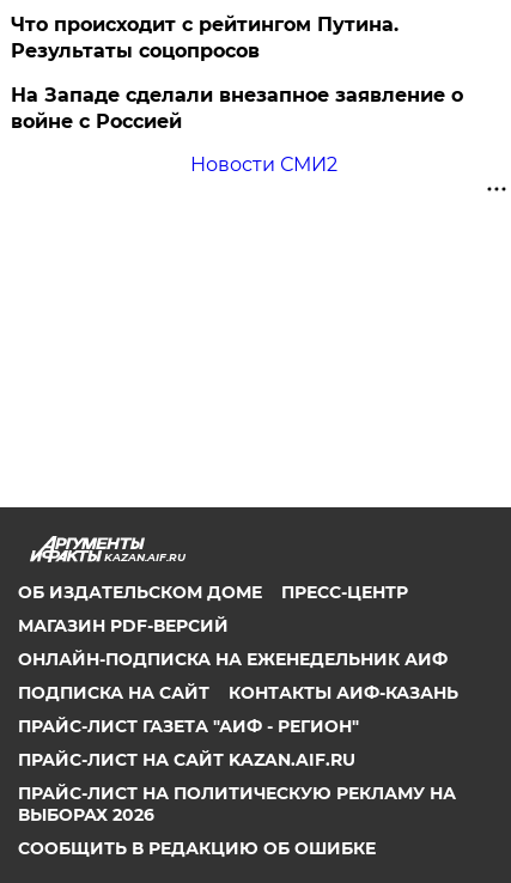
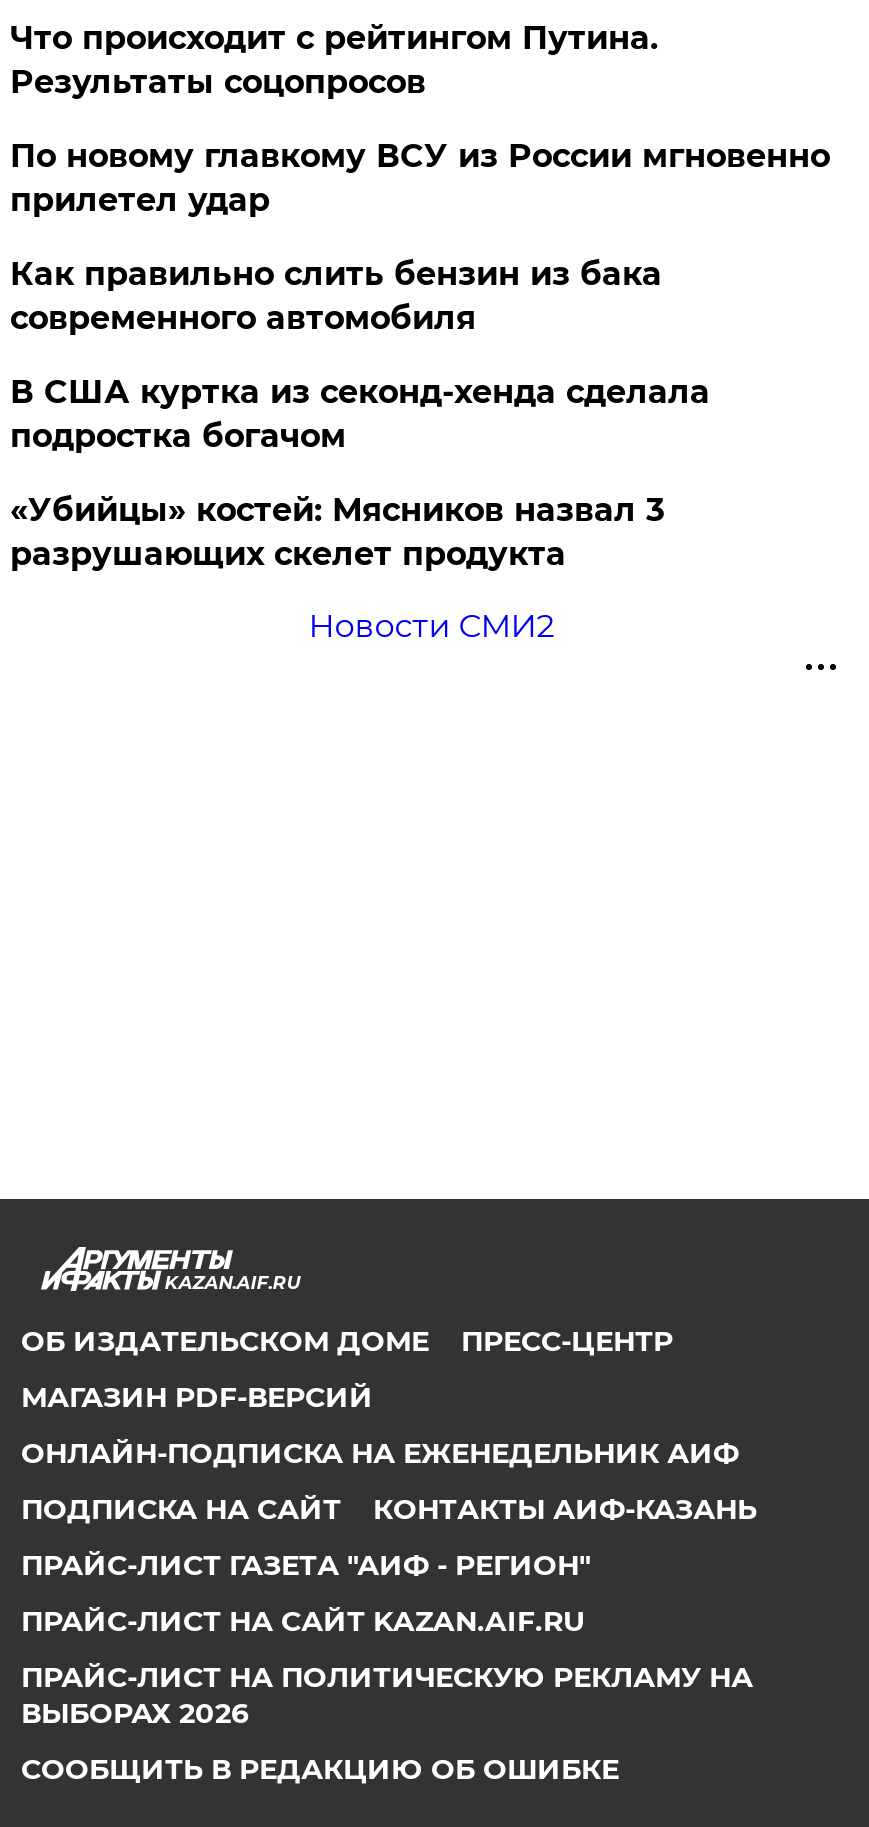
[11,84,464,133] На Западе сделали внезапное заявление о | войне с Россией -> [10,138,830,574] По новому главкому ВСУ из России мгновенно | прилетел удар | Как правильно слить бензин из бака | современного автомобиля | В США куртка из секонд-хенда сделала | подростка богачом | «Убийцы» костей: Мясников назвал 3 | разрушающих скелет продукта

